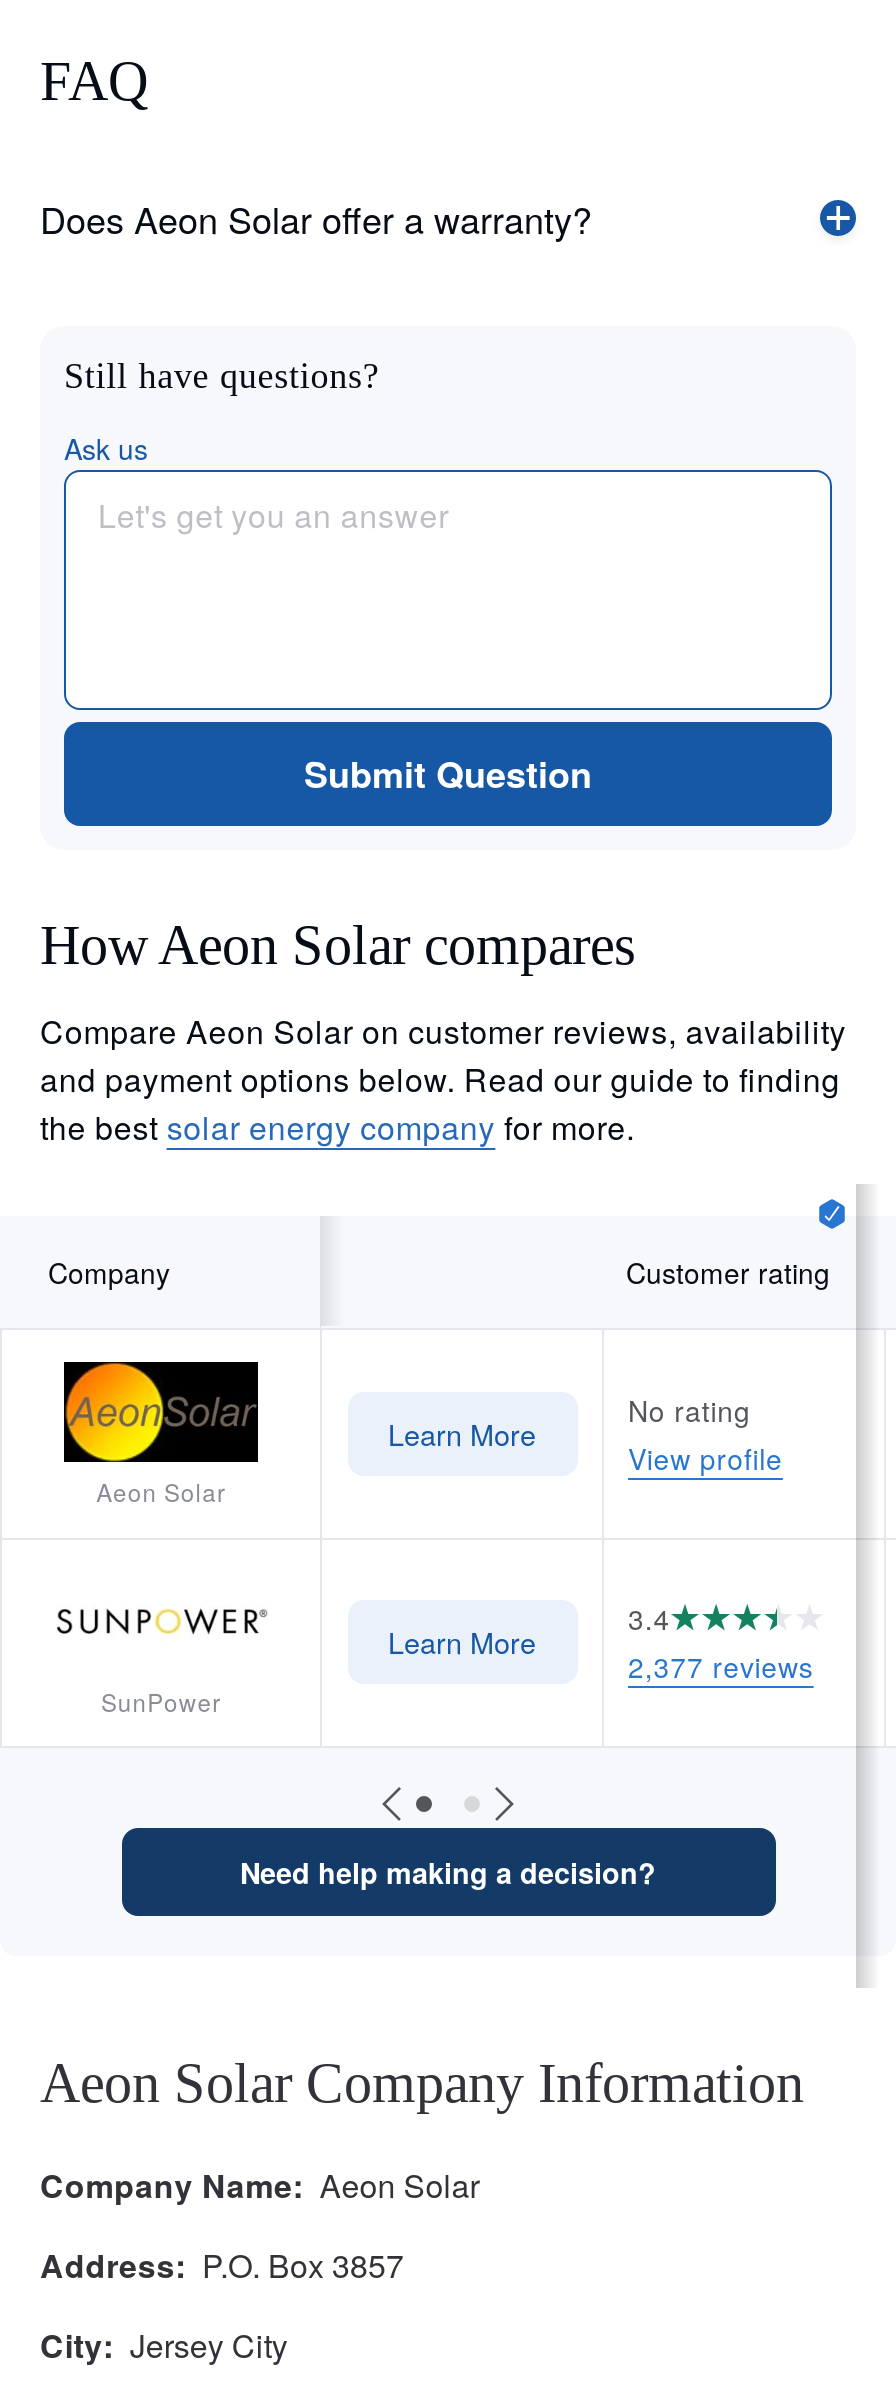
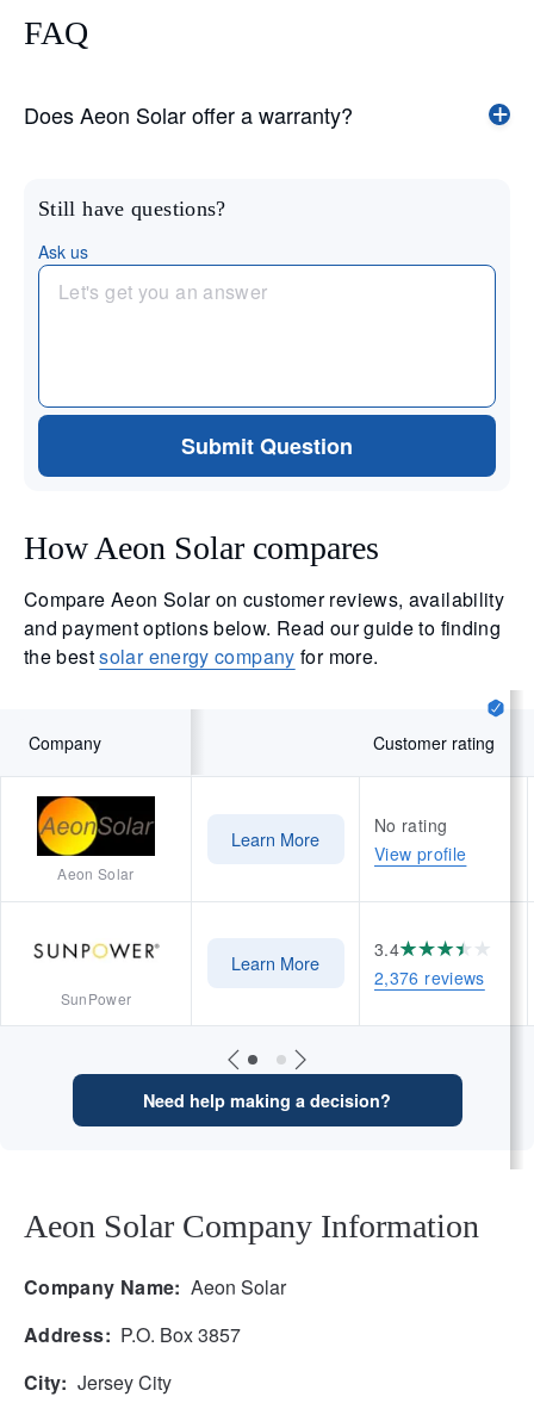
[628,1646,814,1686] 2,377 reviews -> [374,965,485,989] 2,376 reviews

